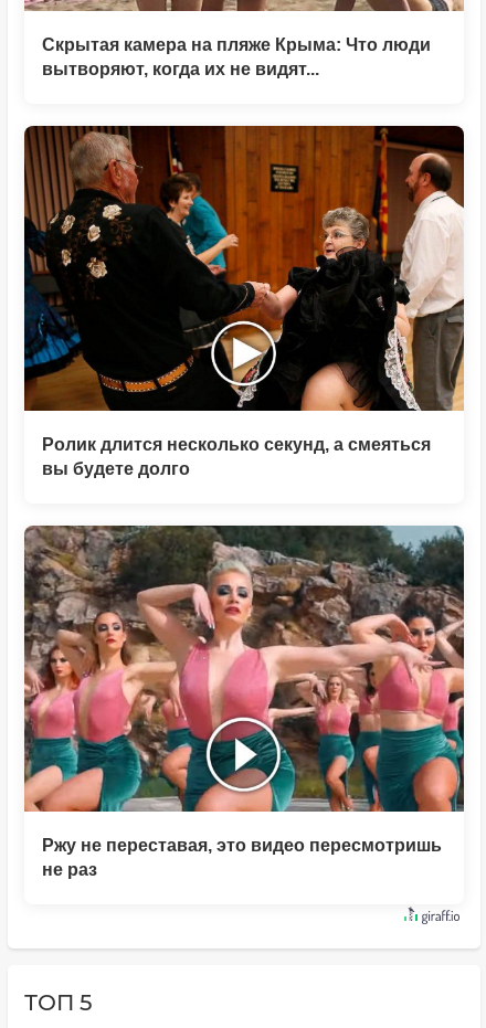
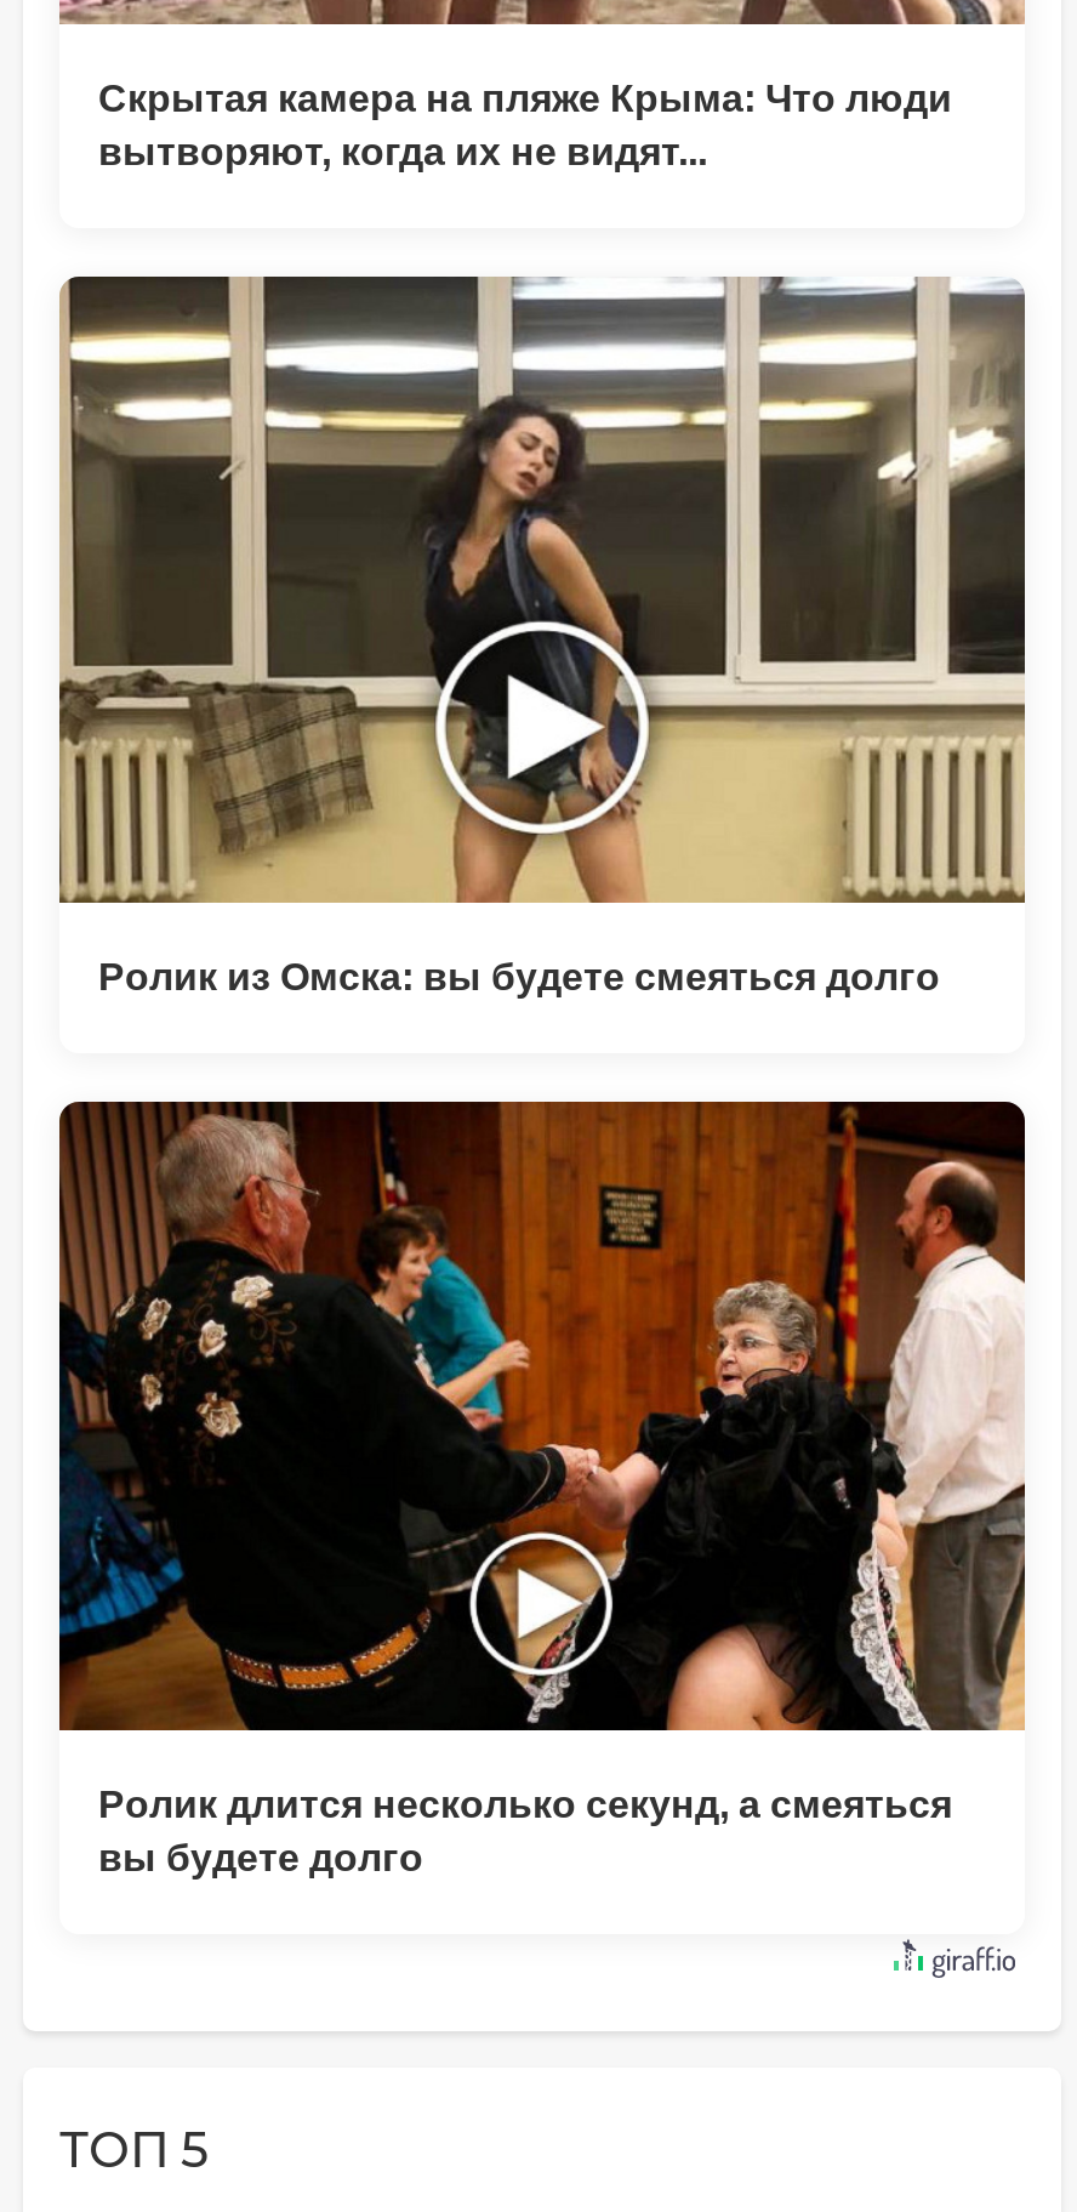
none -> [59,277,1027,999] [image] | Ролик из Омска: вы будете смеяться долго
moved [22,123,466,479] -> [55,1097,1030,1879]: [image] | Ролик длится несколько секунд, а смеяться | вы будете долго
[23,524,465,879] [image] | Ржу не переставая, это видео пересмотришь | не раз -> none

